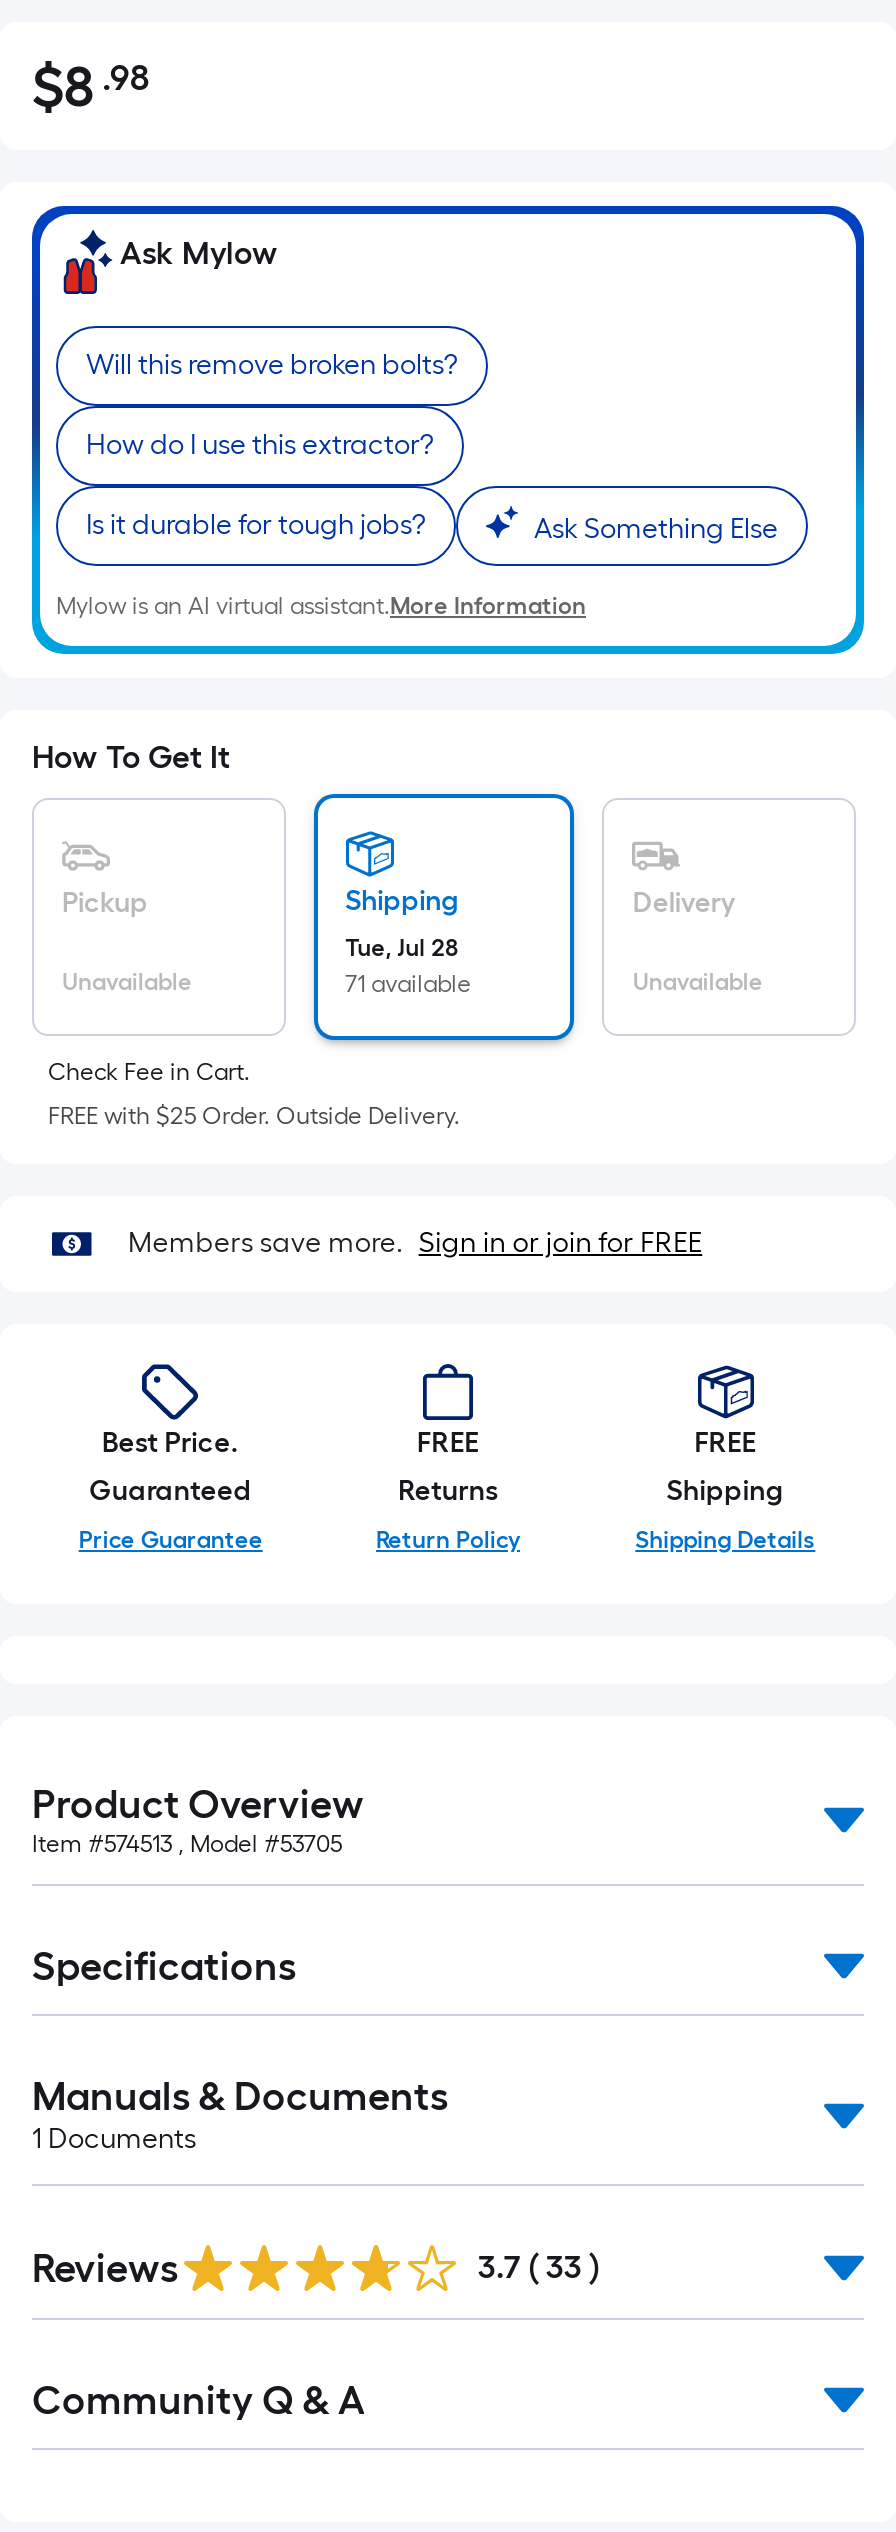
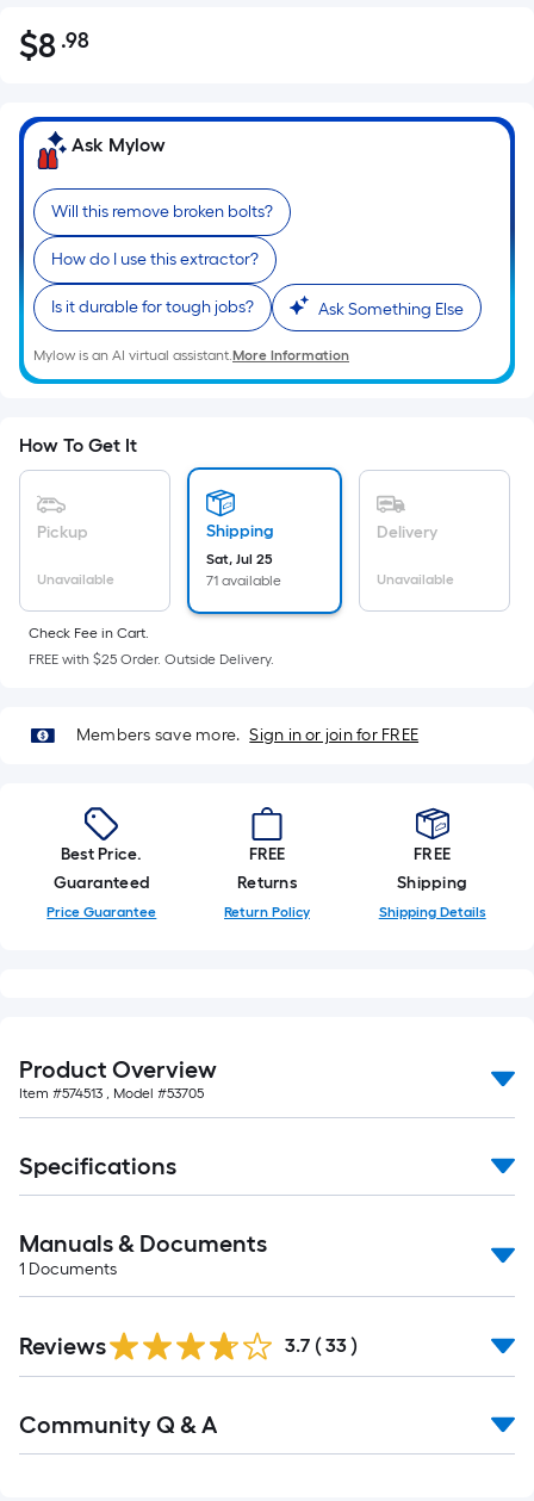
[345,934,457,962] Tue, Jul 28 -> [206,551,273,567] Sat, Jul 25

